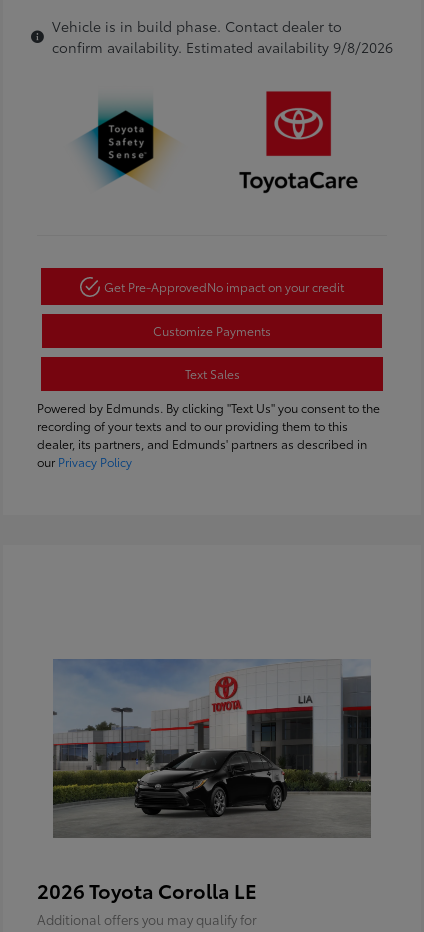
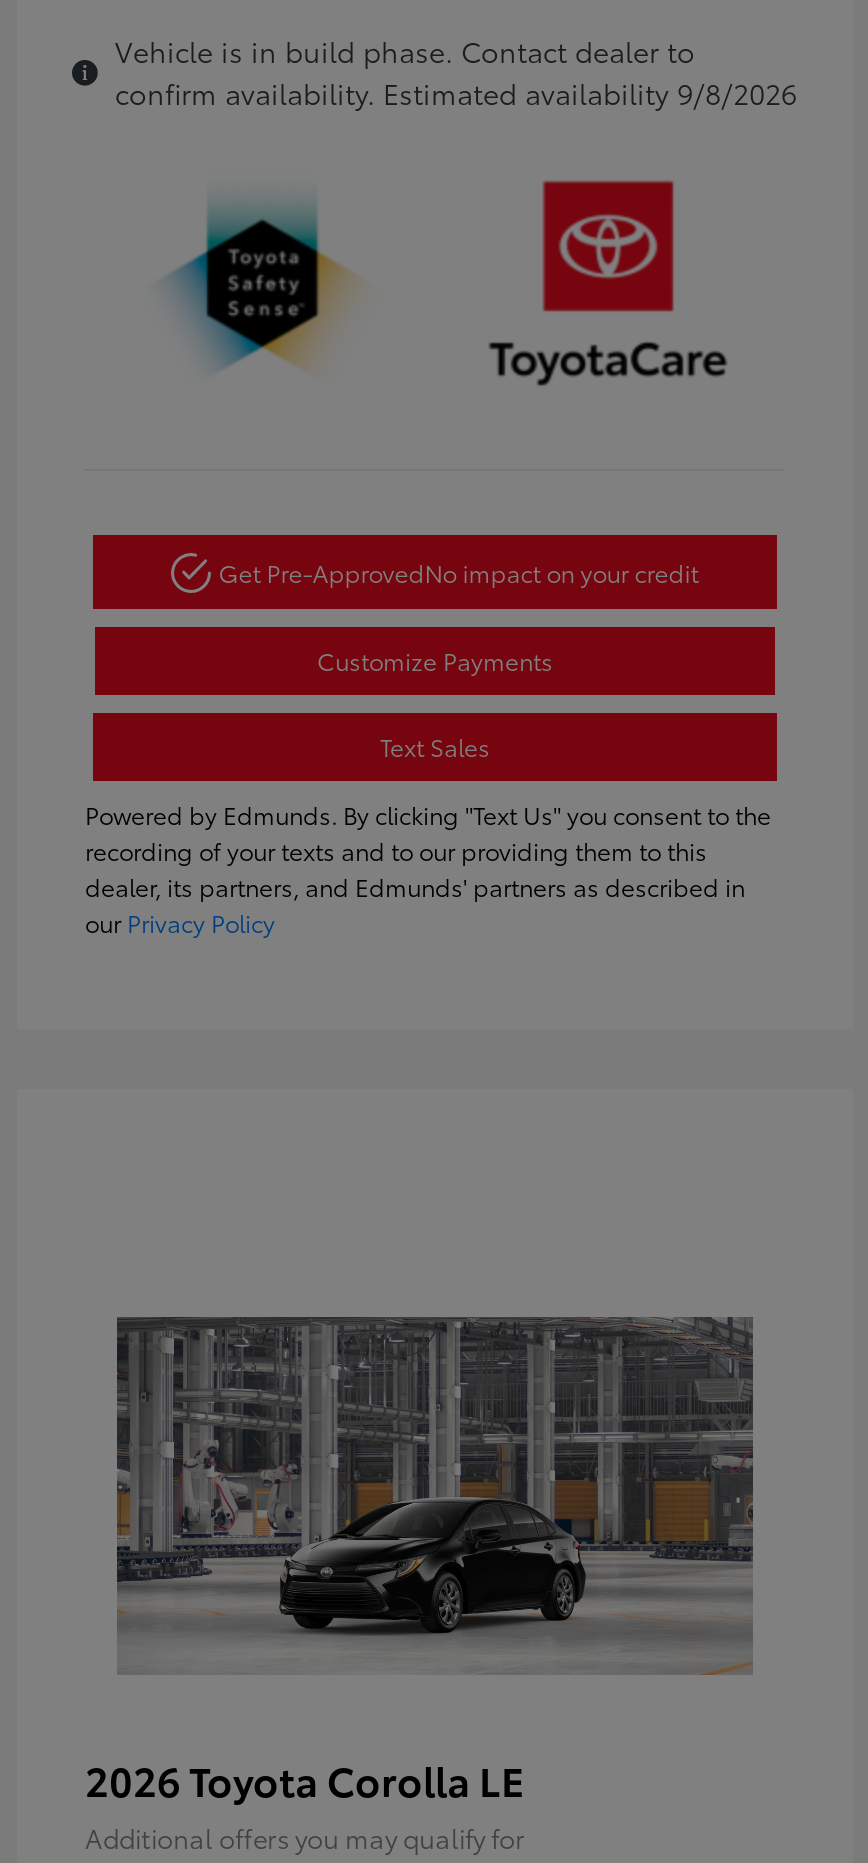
[52,658,372,838] [image] -> [115,1315,755,1675] [image]

